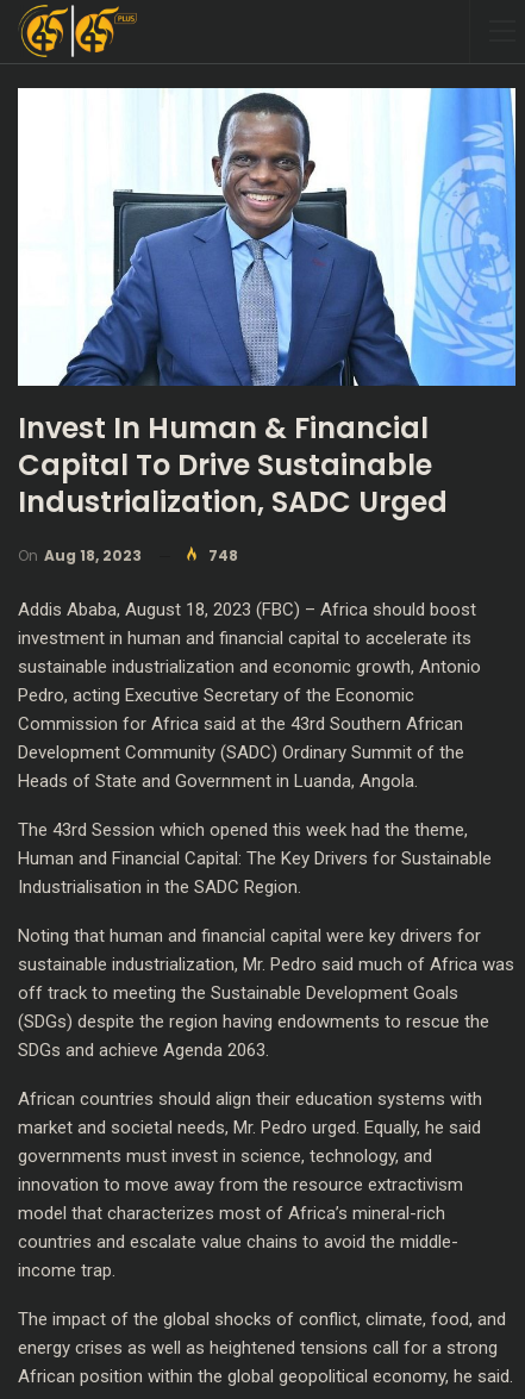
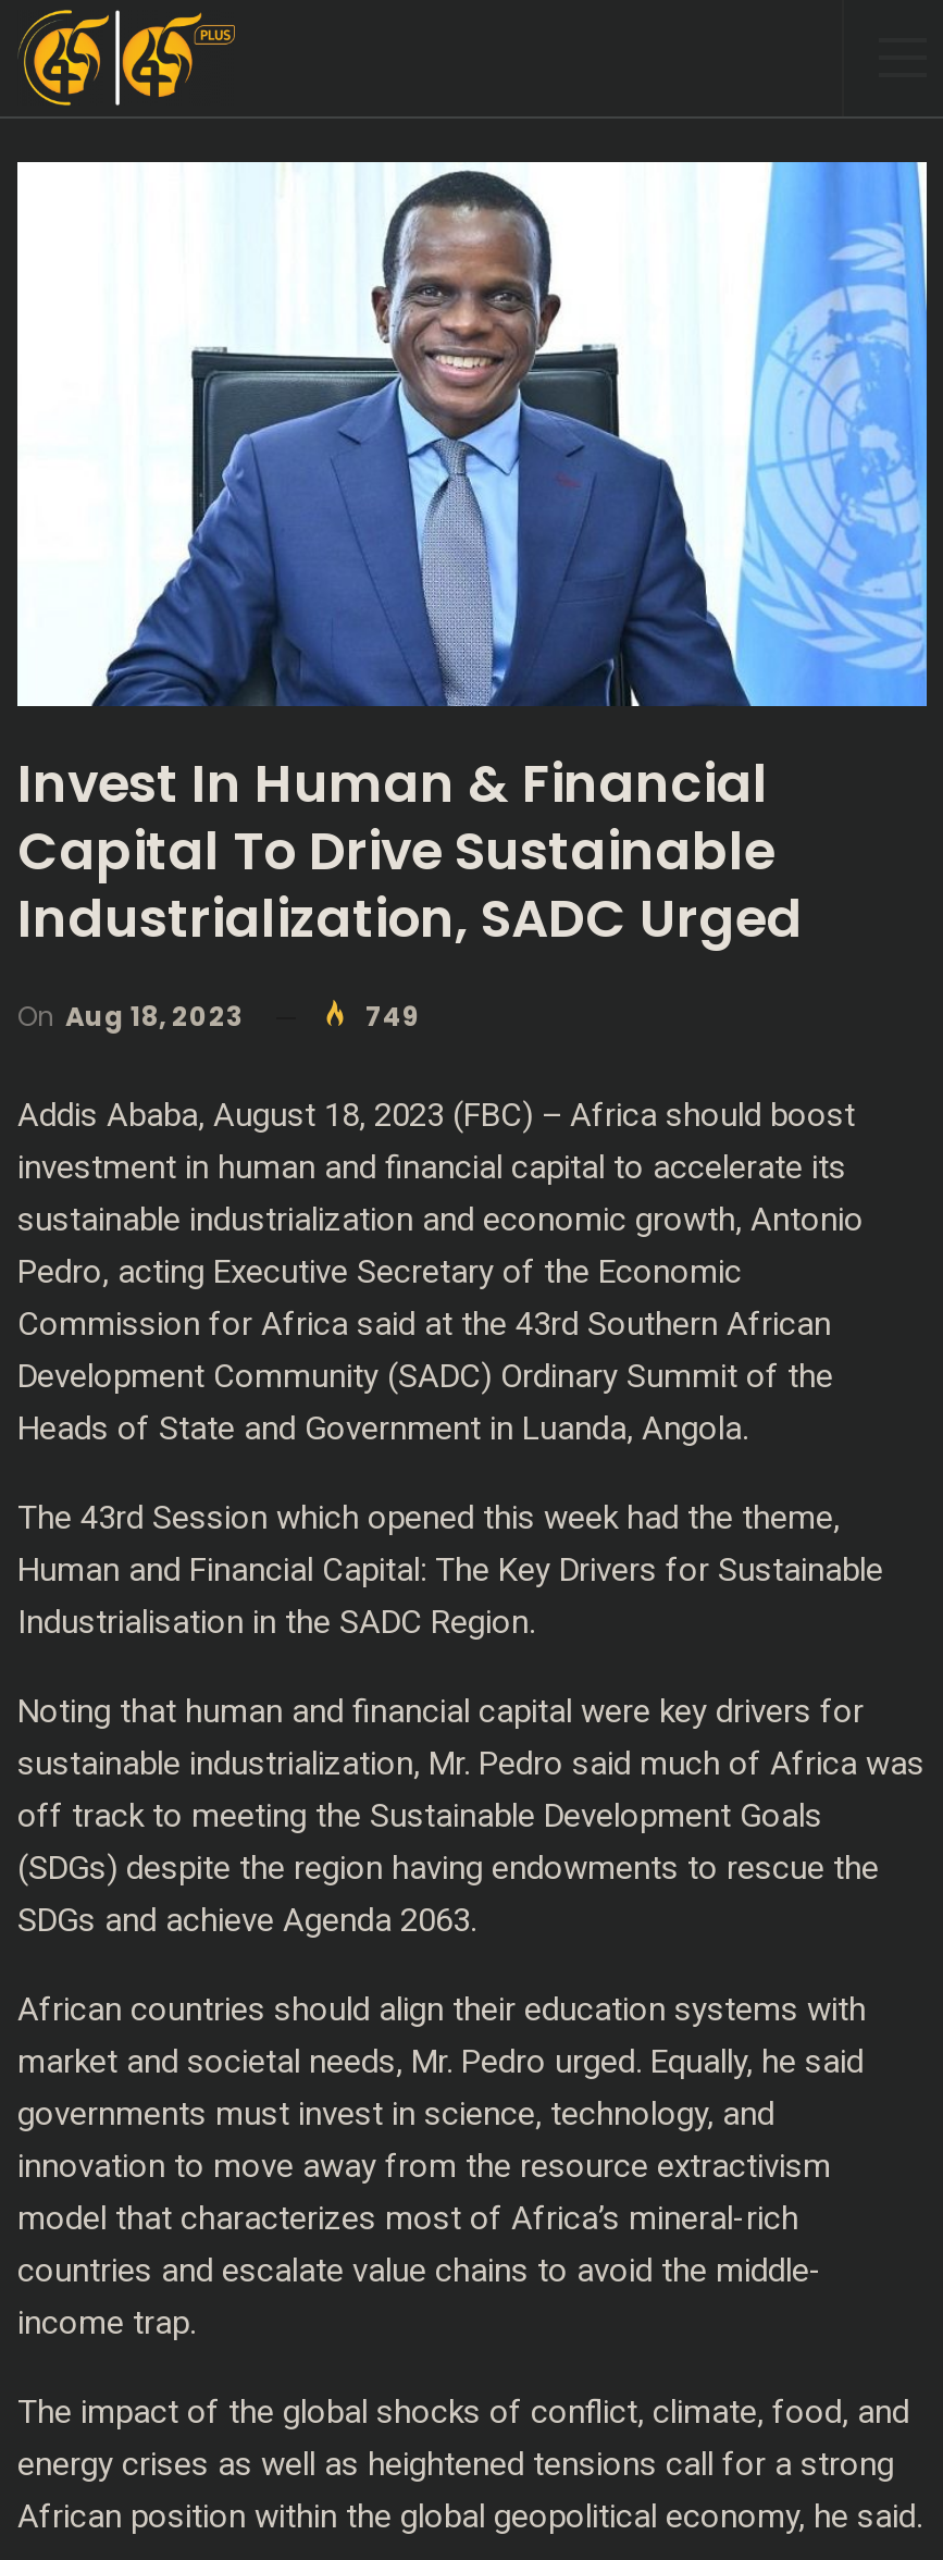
[208,545,238,565] 748 -> [365,997,420,1034] 749

